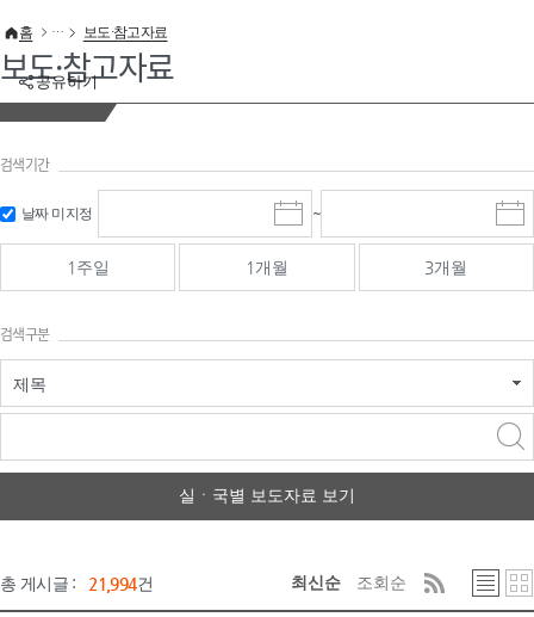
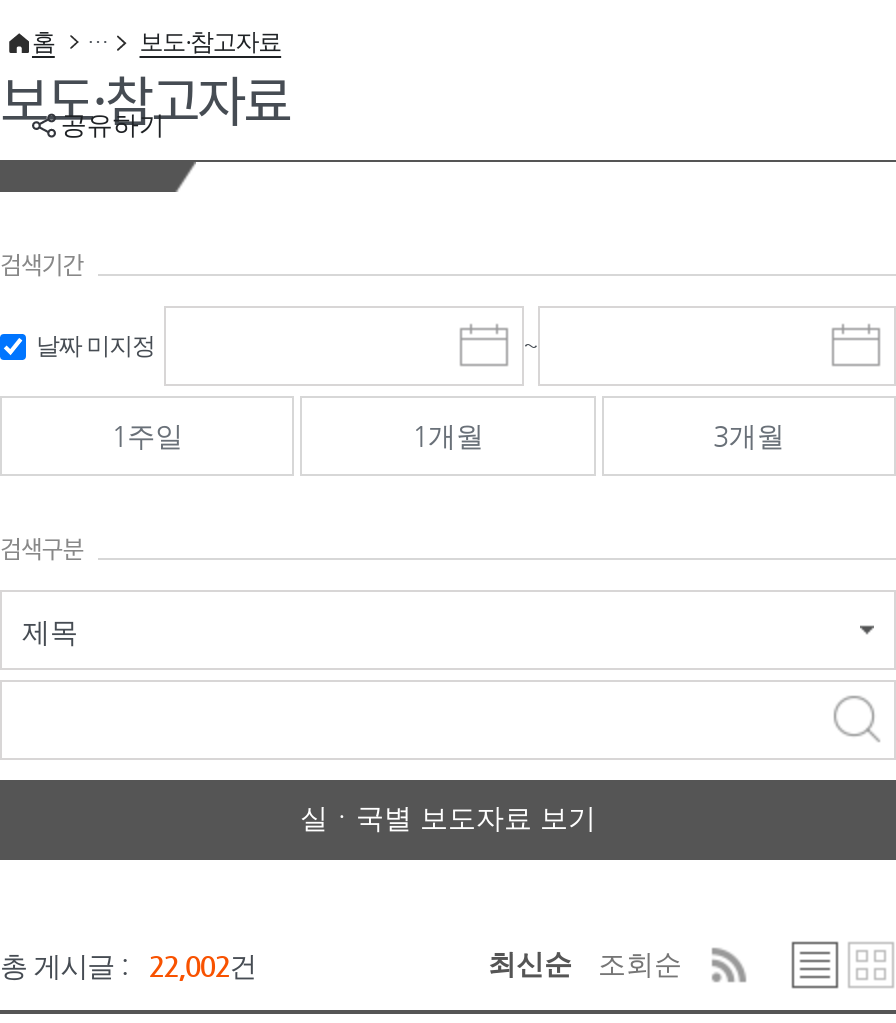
[0,574,153,593] 총 게시글 : 21,994건 -> [0,950,256,982] 총 게시글 : 22,002건

